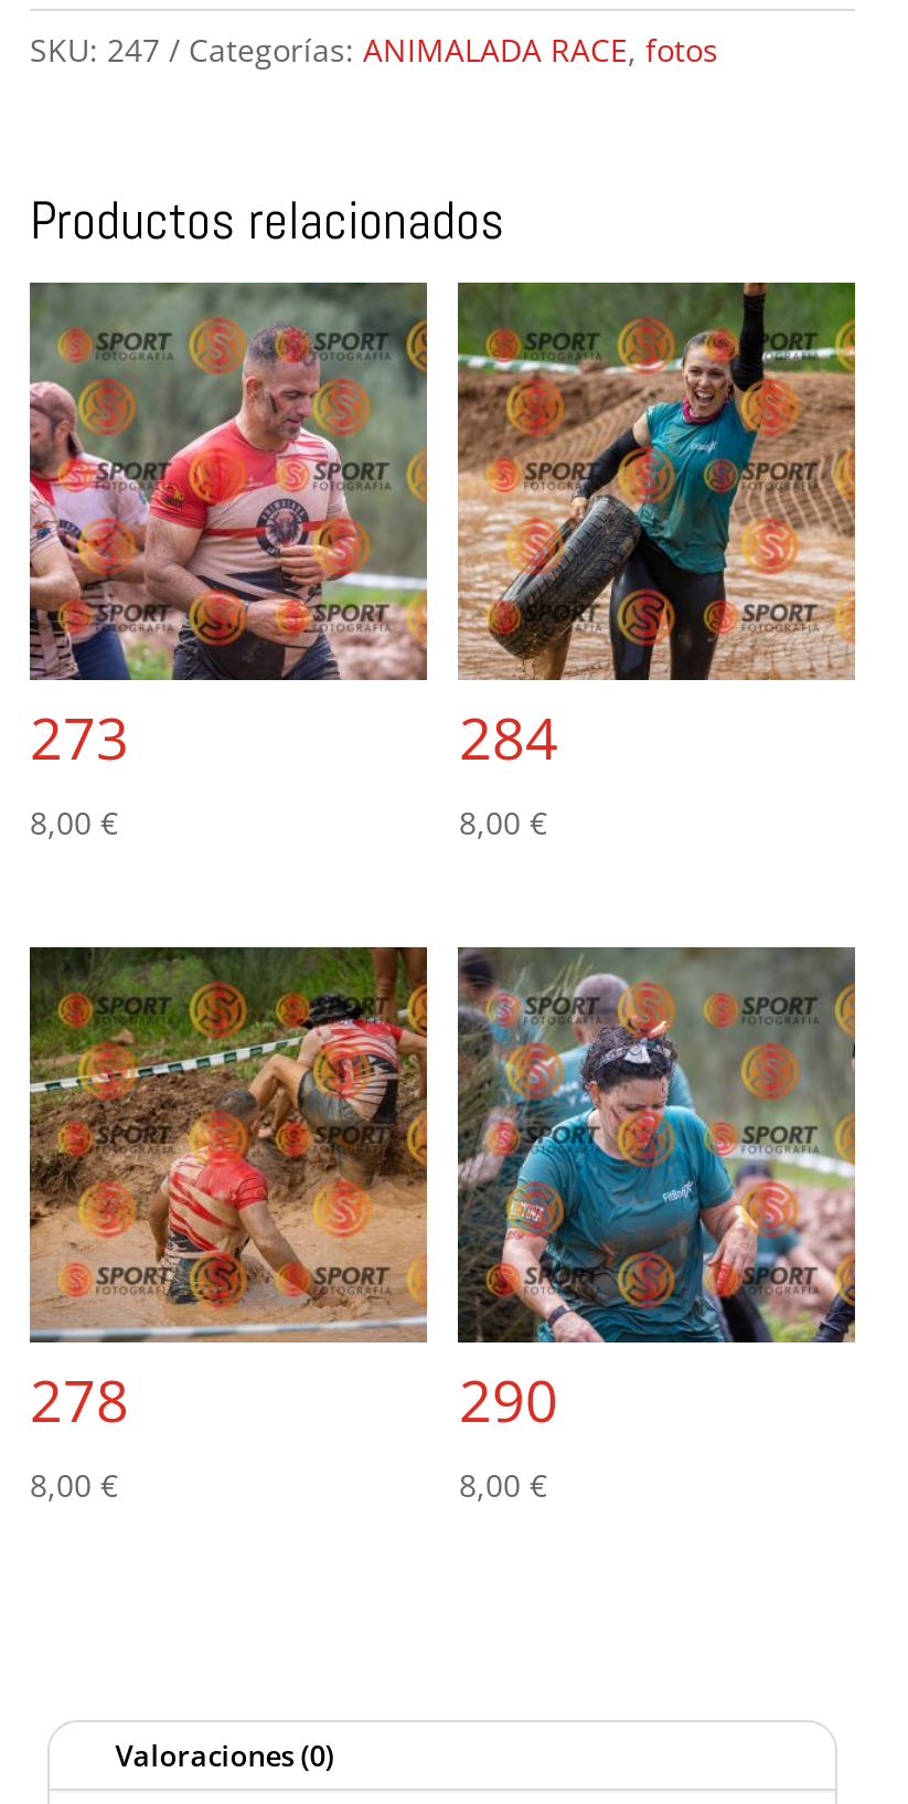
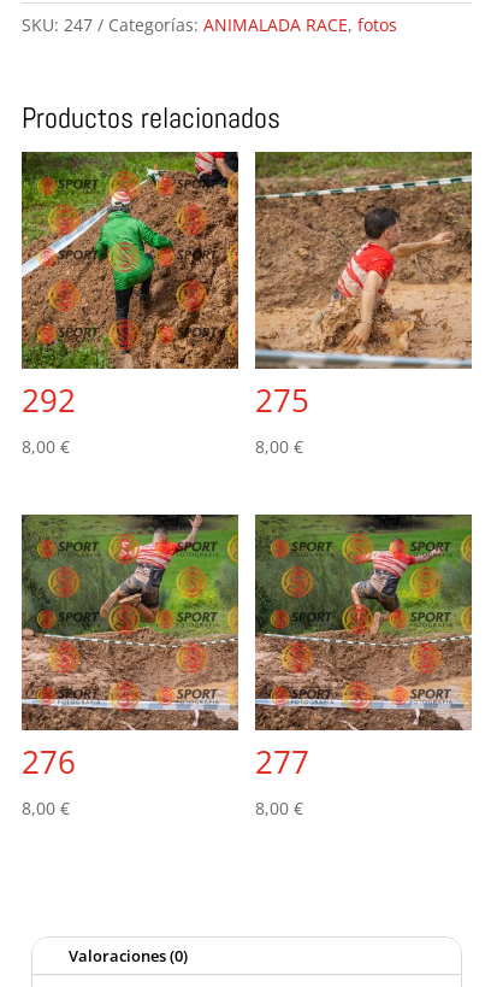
[28,280,427,777] [image] | 273 -> [20,151,239,422] [image] | 292
[458,283,857,777] [image] | 284 -> [255,152,473,422] [image] | 275
[30,947,427,1441] [image] | 278 -> [20,513,238,784] [image] | 276
[456,947,857,1441] [image] | 290 -> [254,513,473,784] [image] | 277

